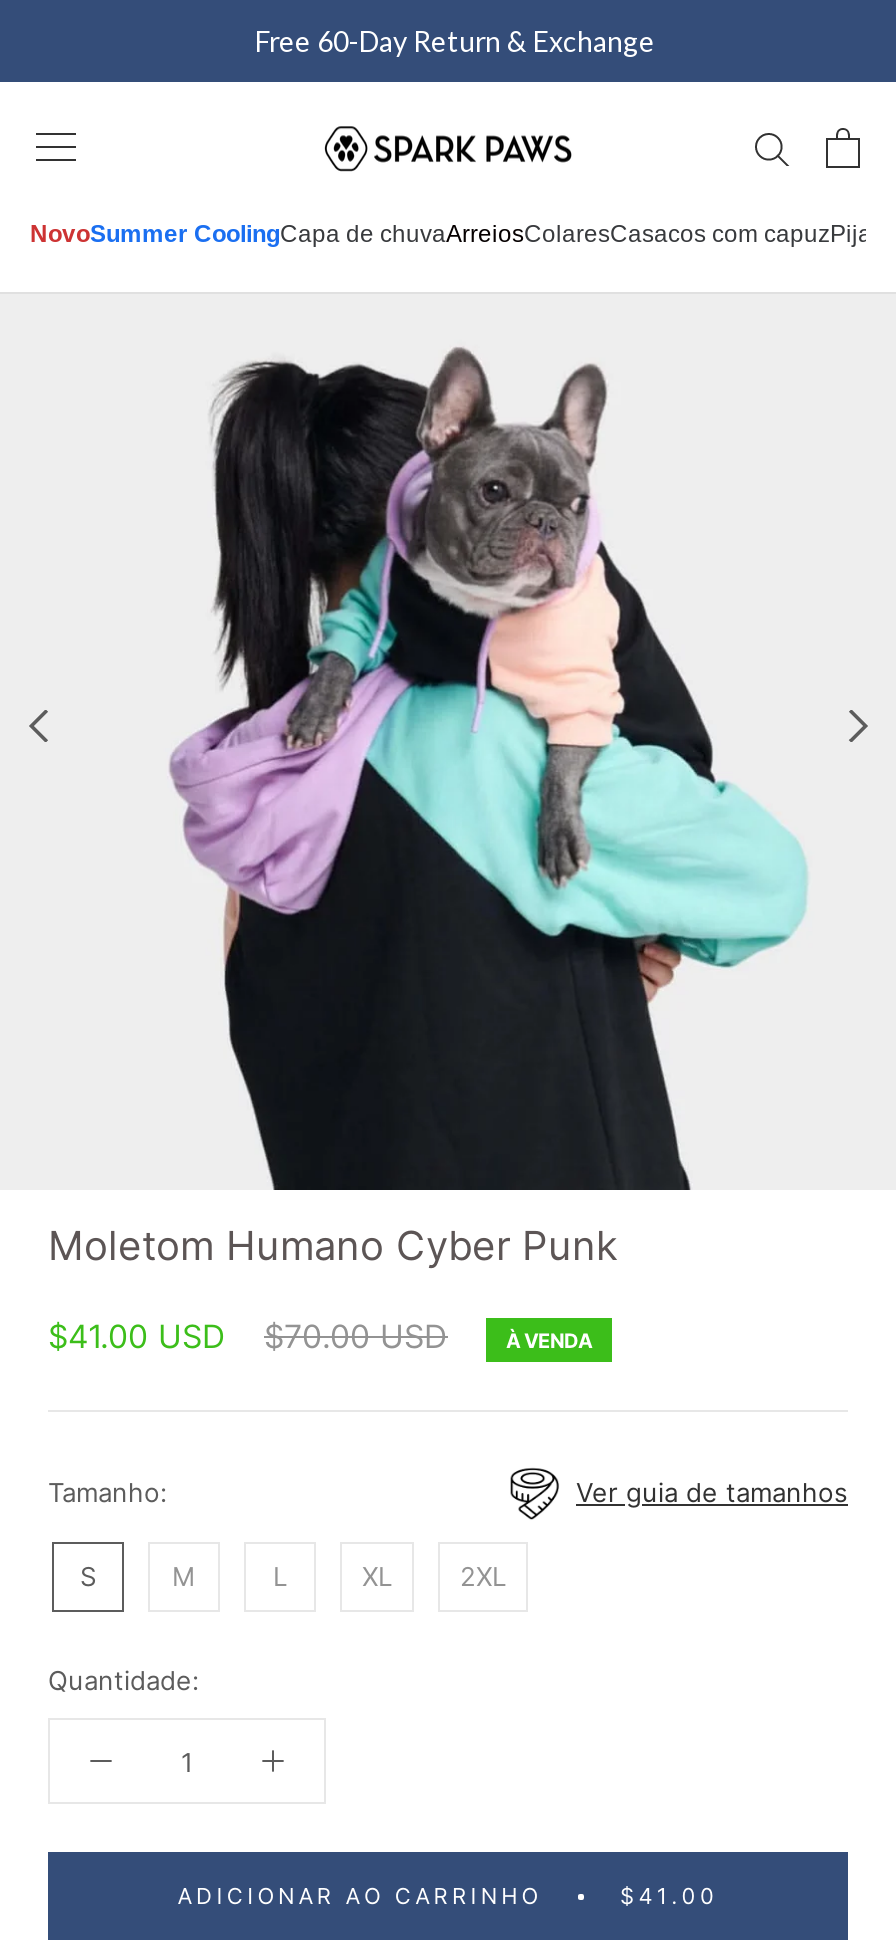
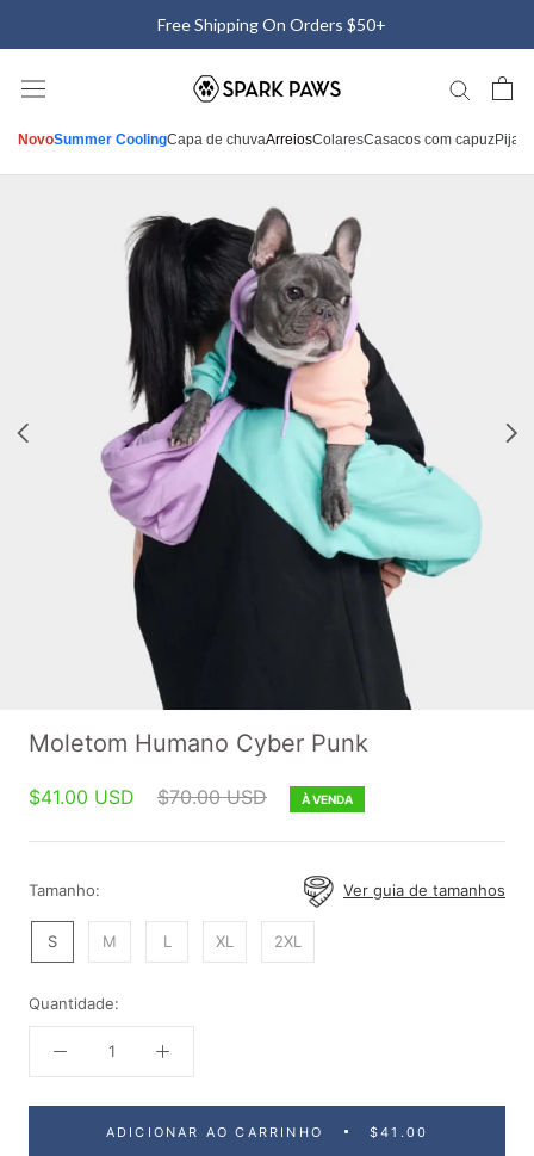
[255,24,655,58] Free 60-Day Return & Exchange -> [157,14,386,35] Free Shipping On Orders $50+

